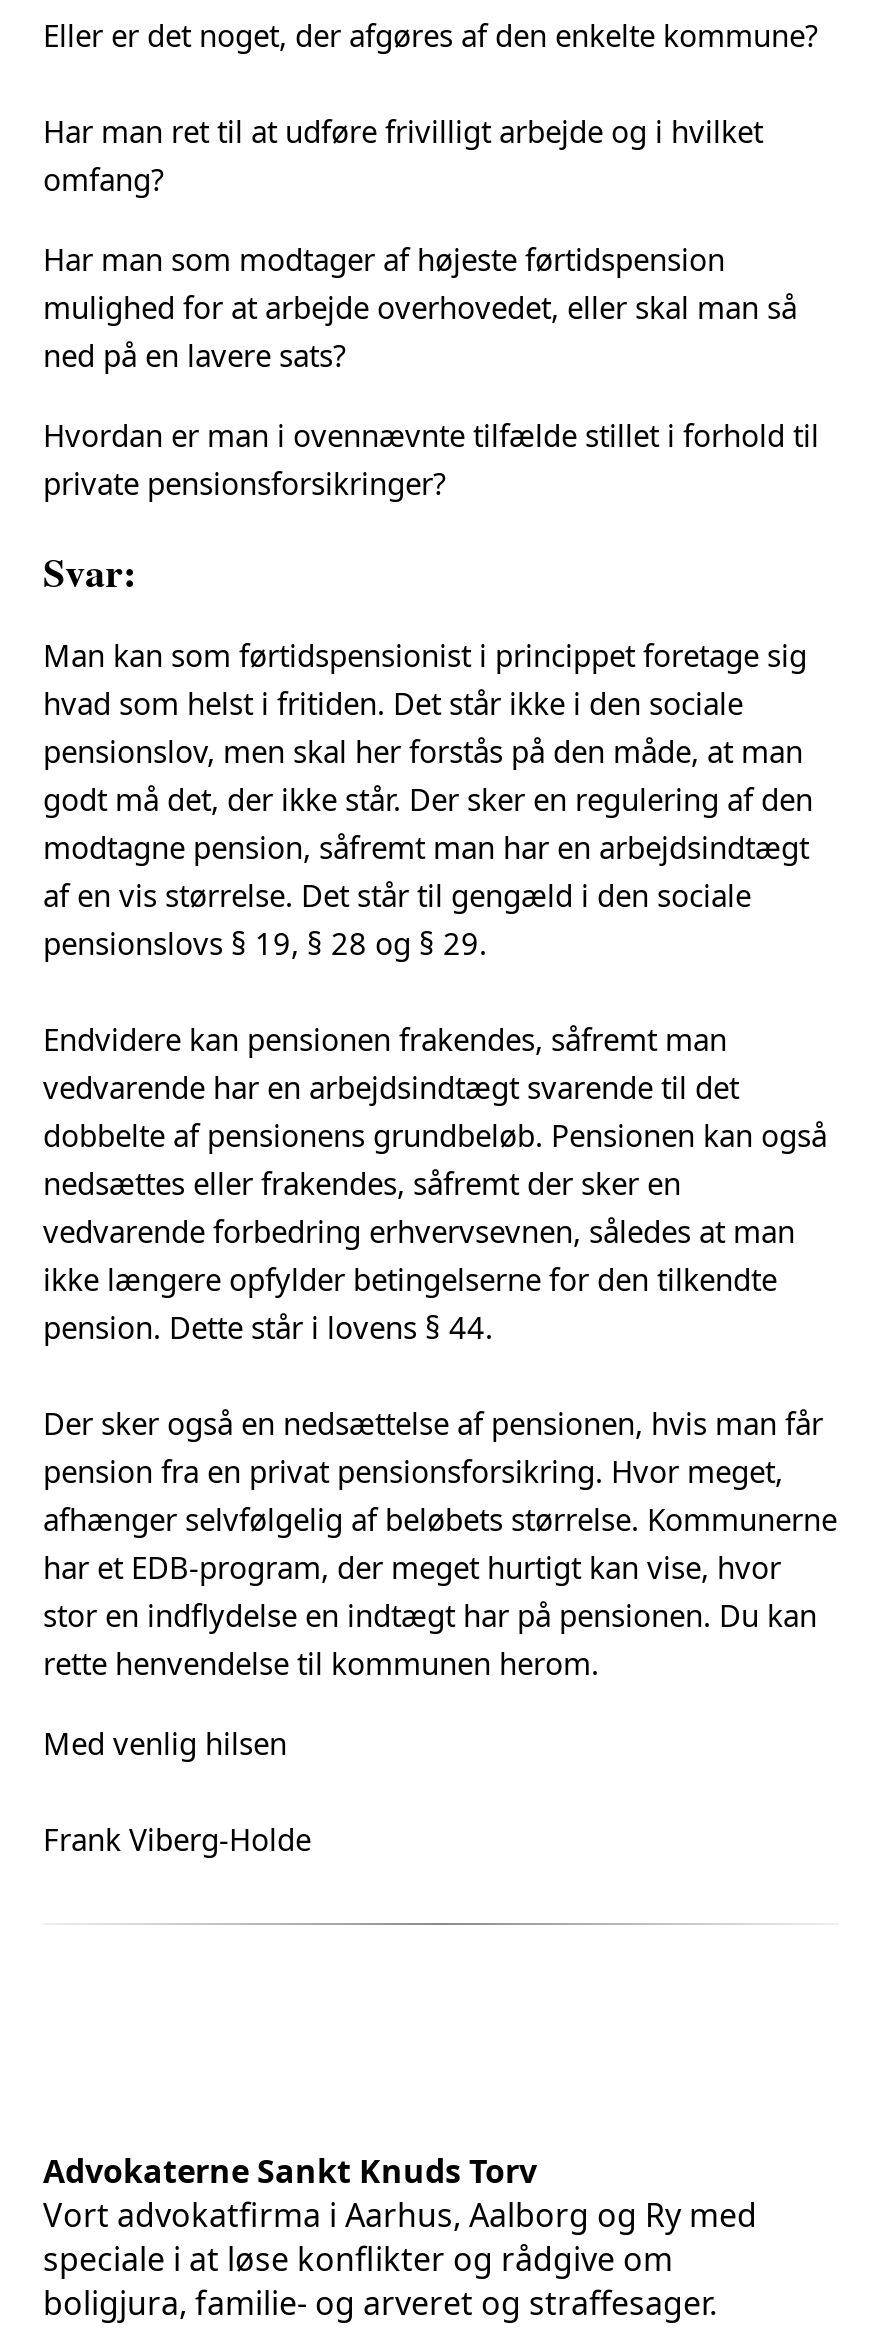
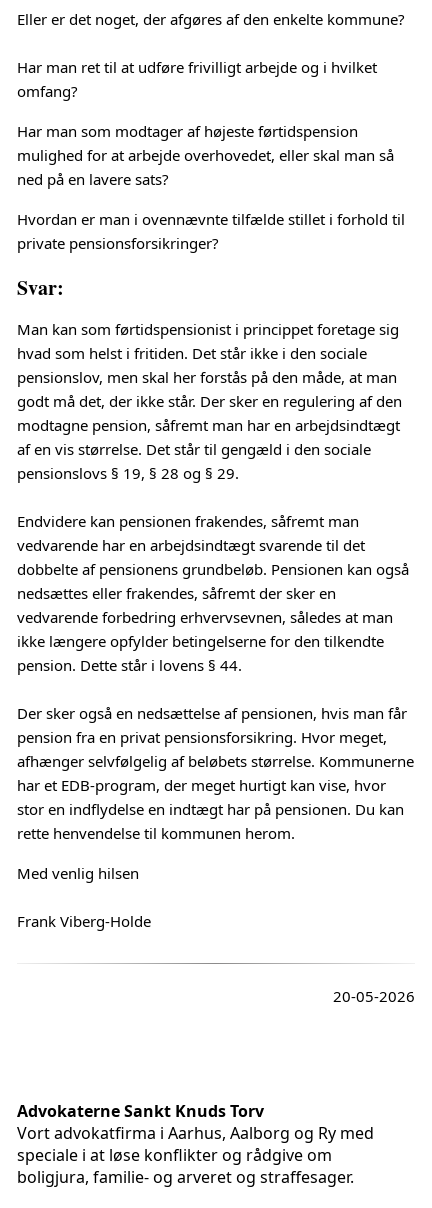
none -> [333,986,415,1006] 20-05-2026

